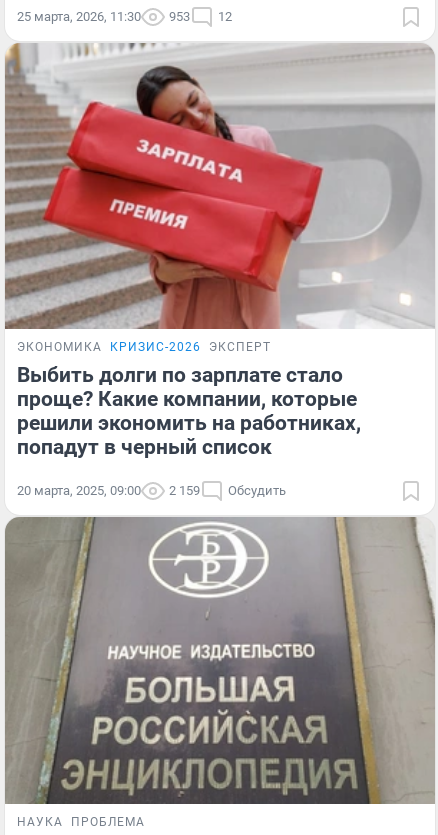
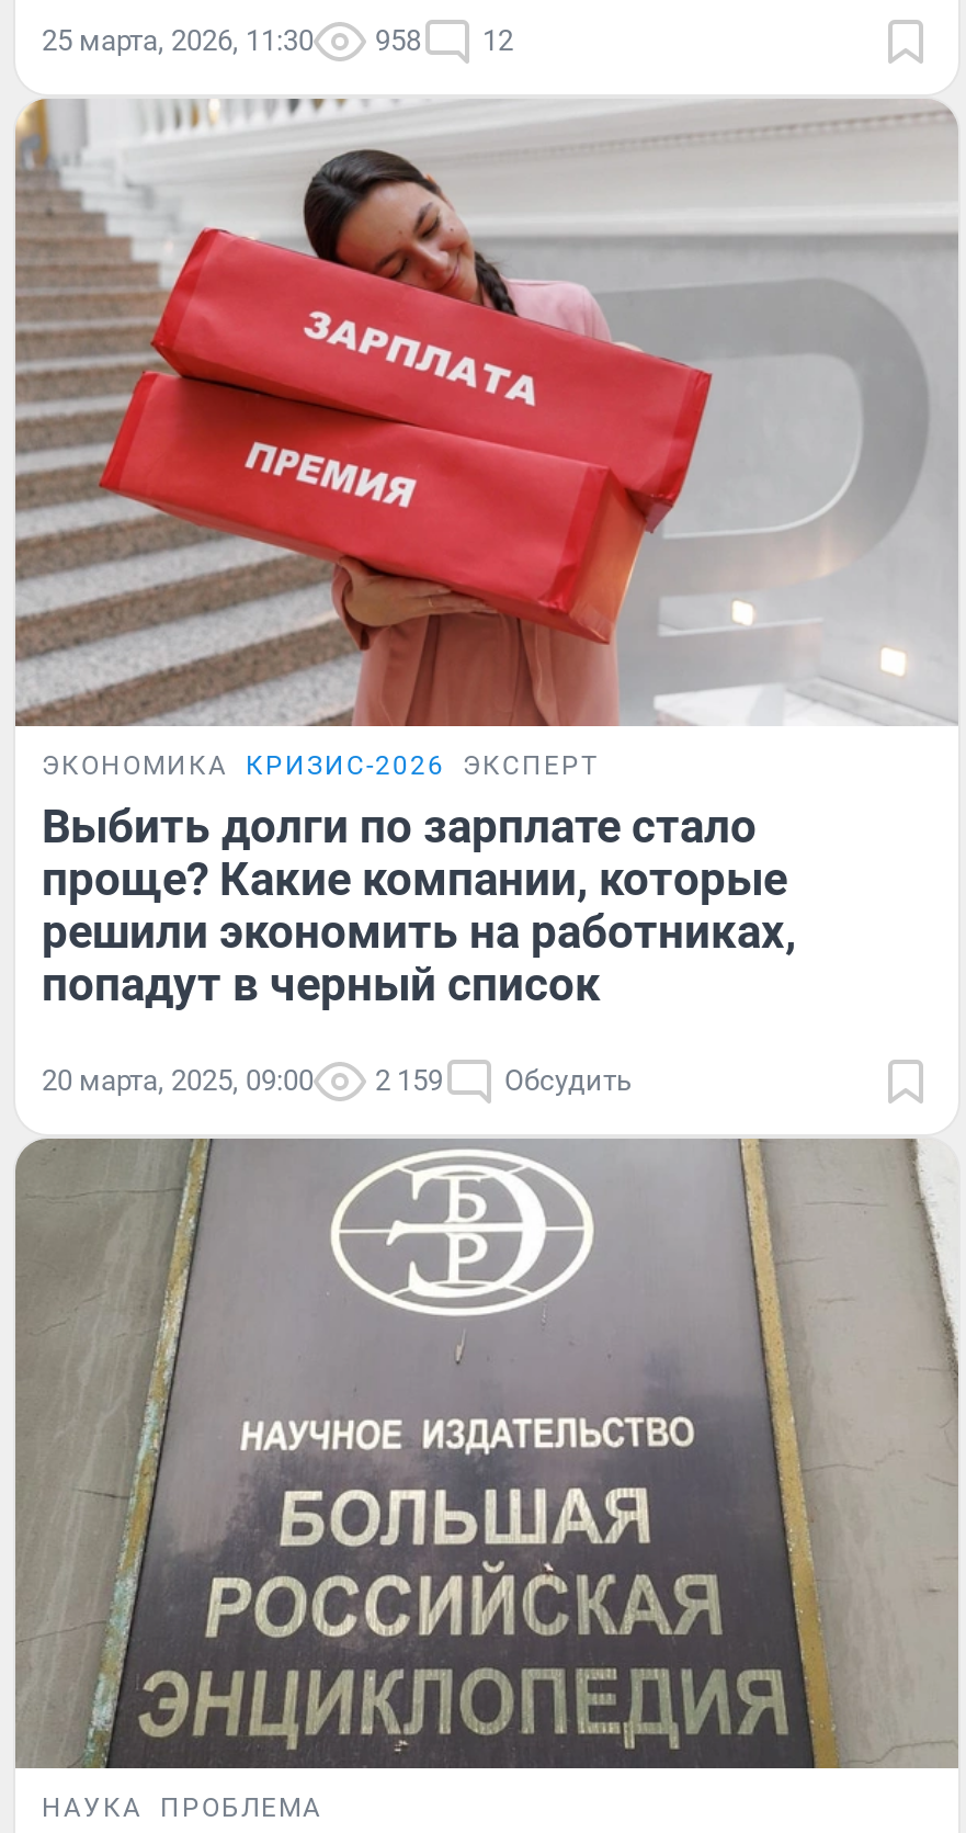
[17,9,232,24] 25 марта, 2026, 11:30 953 12 -> [42,23,513,56] 25 марта, 2026, 11:30 958 12

